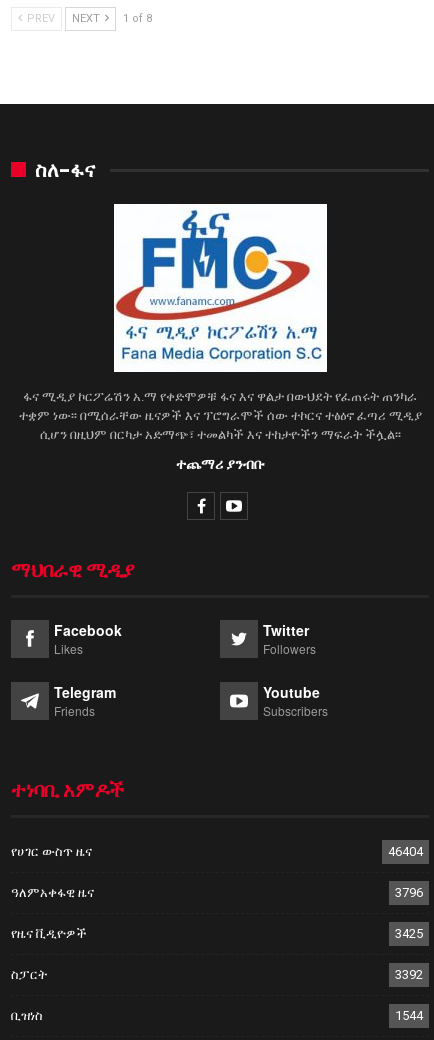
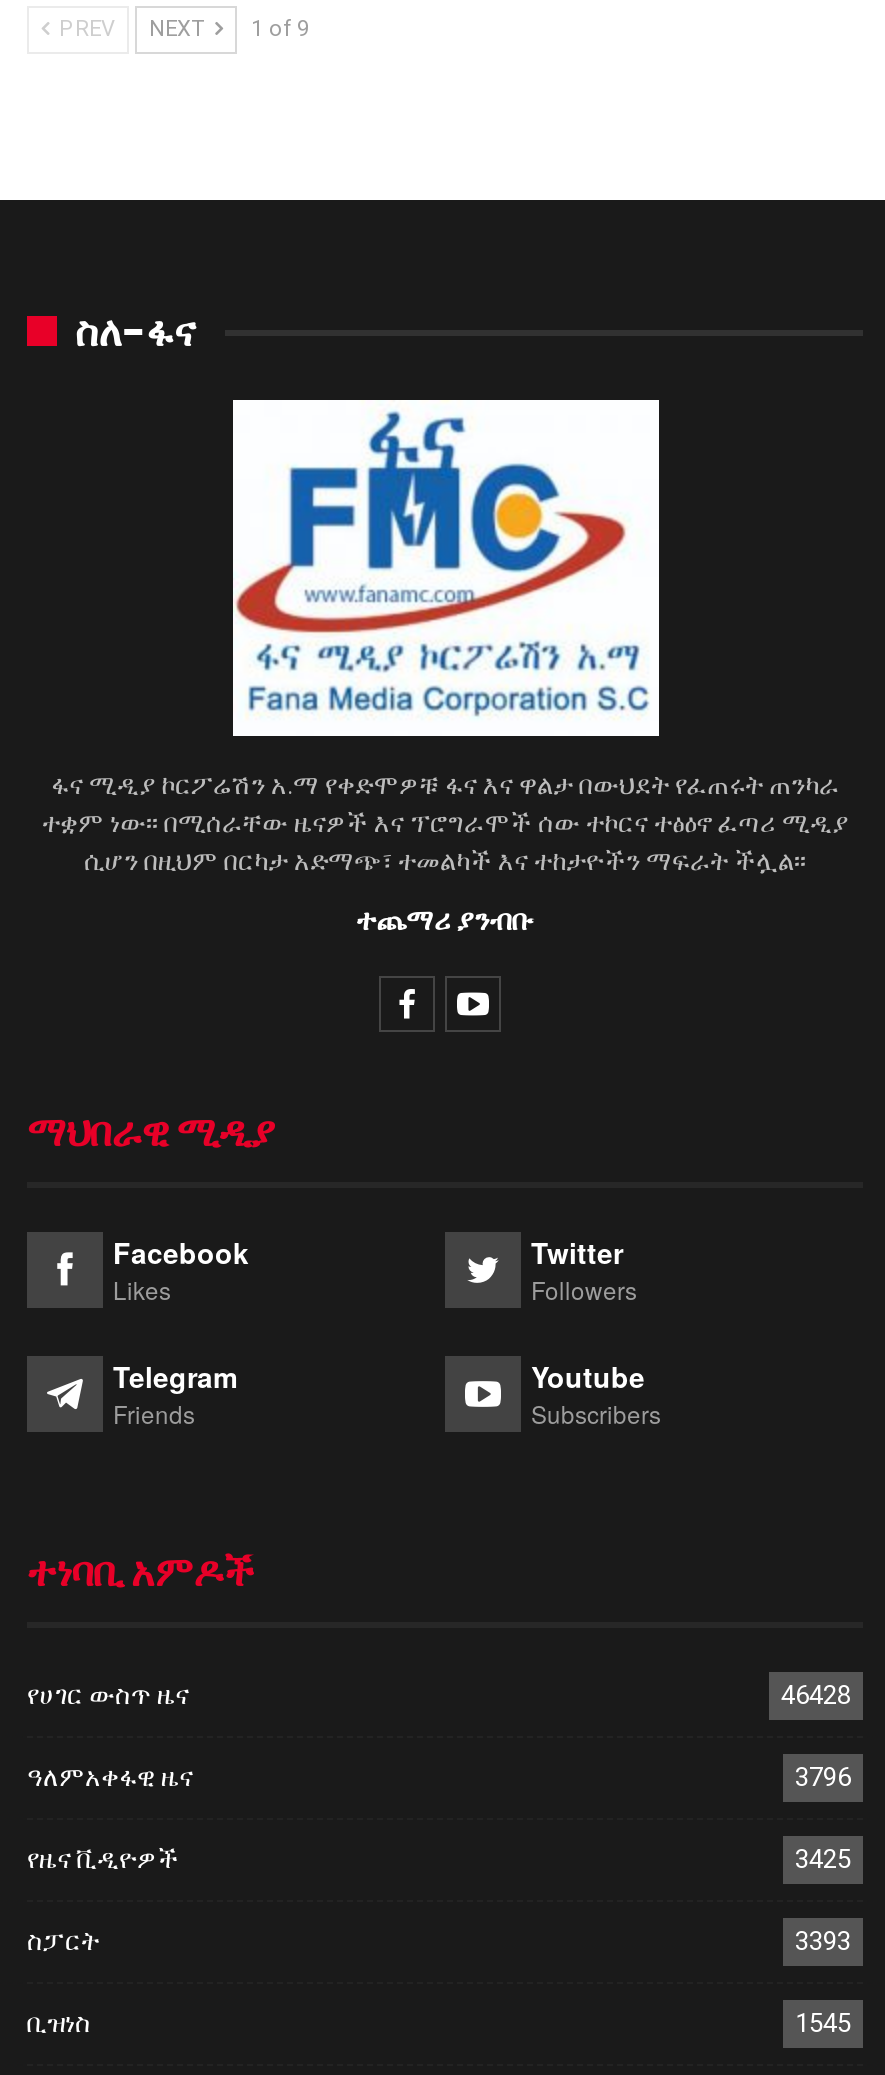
[24,12,152,25] PREV NEXT 1 of 8 -> [53,15,309,41] PREV NEXT 1 of 9
[388,843,423,858] 46404 -> [781,1679,851,1709] 46428
[395,966,423,981] 3392 -> [795,1925,851,1955] 3393
[395,1007,423,1022] 1544 -> [795,2007,851,2037] 1545

